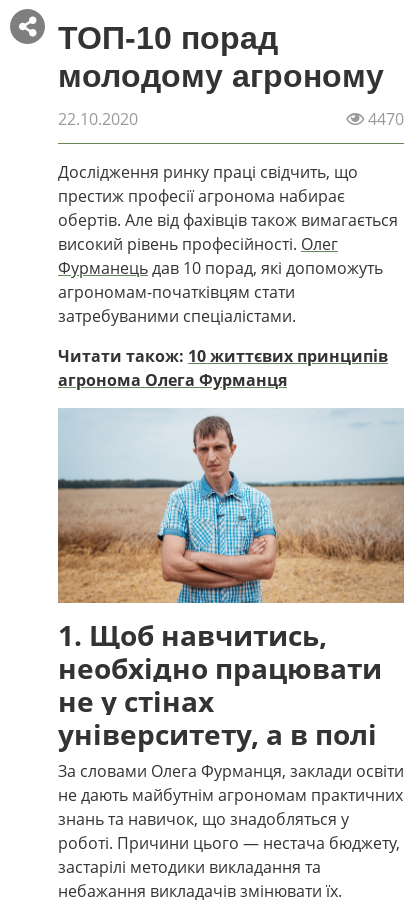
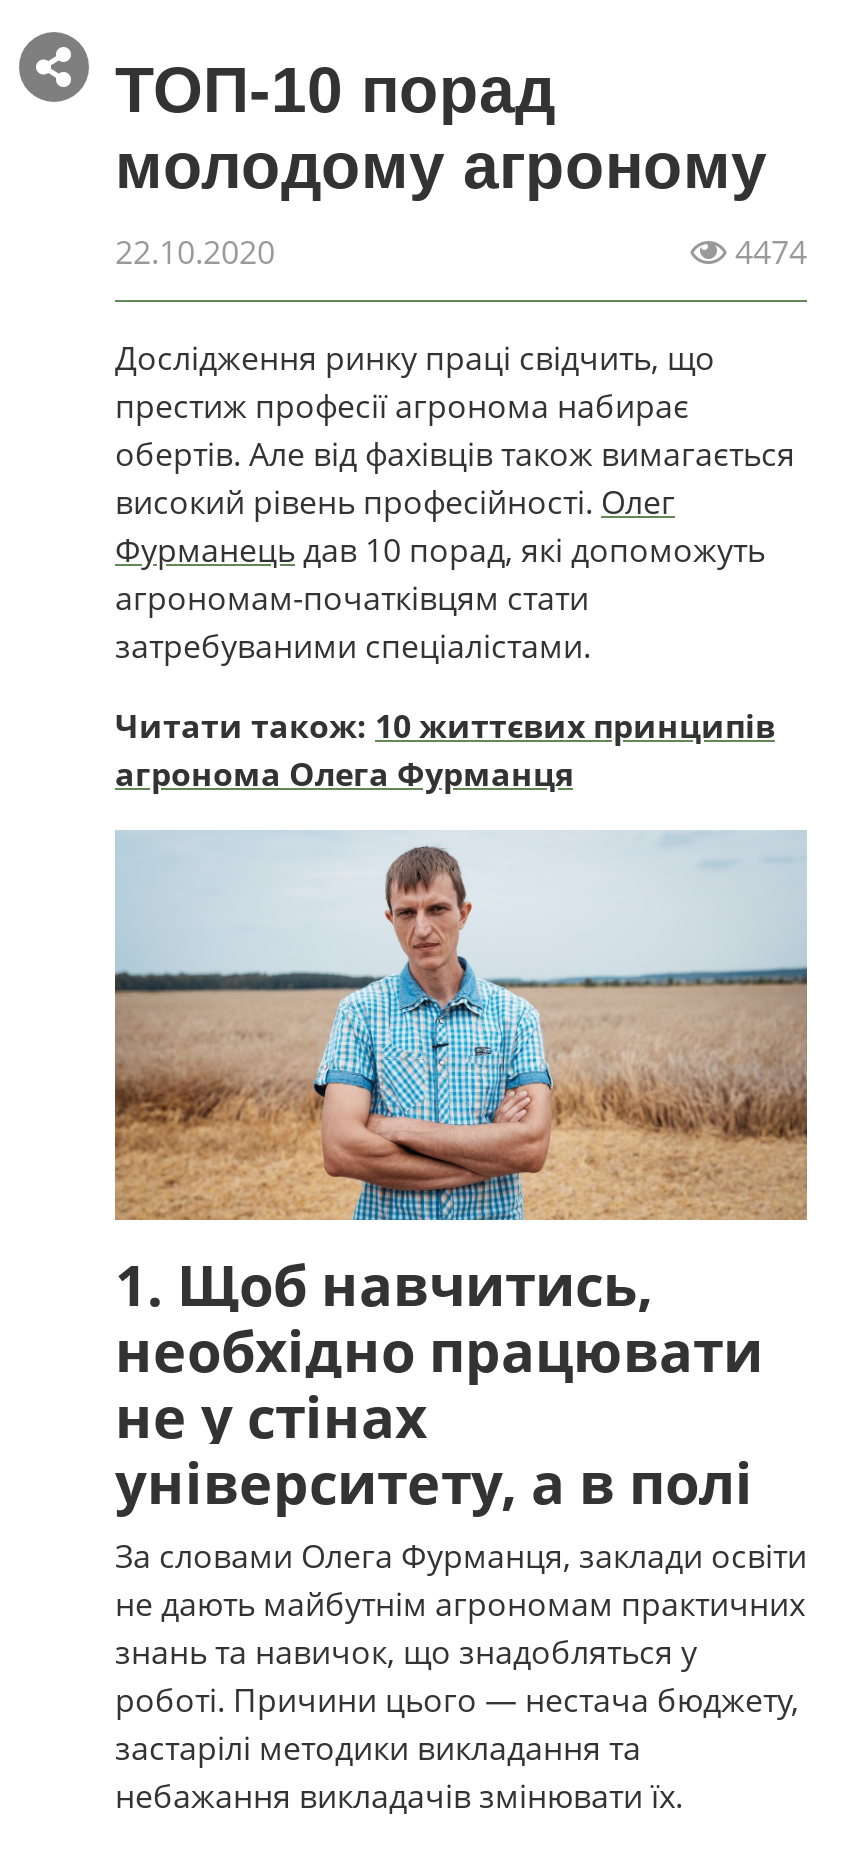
[368,108,404,130] 4470 -> [735,230,807,274] 4474

